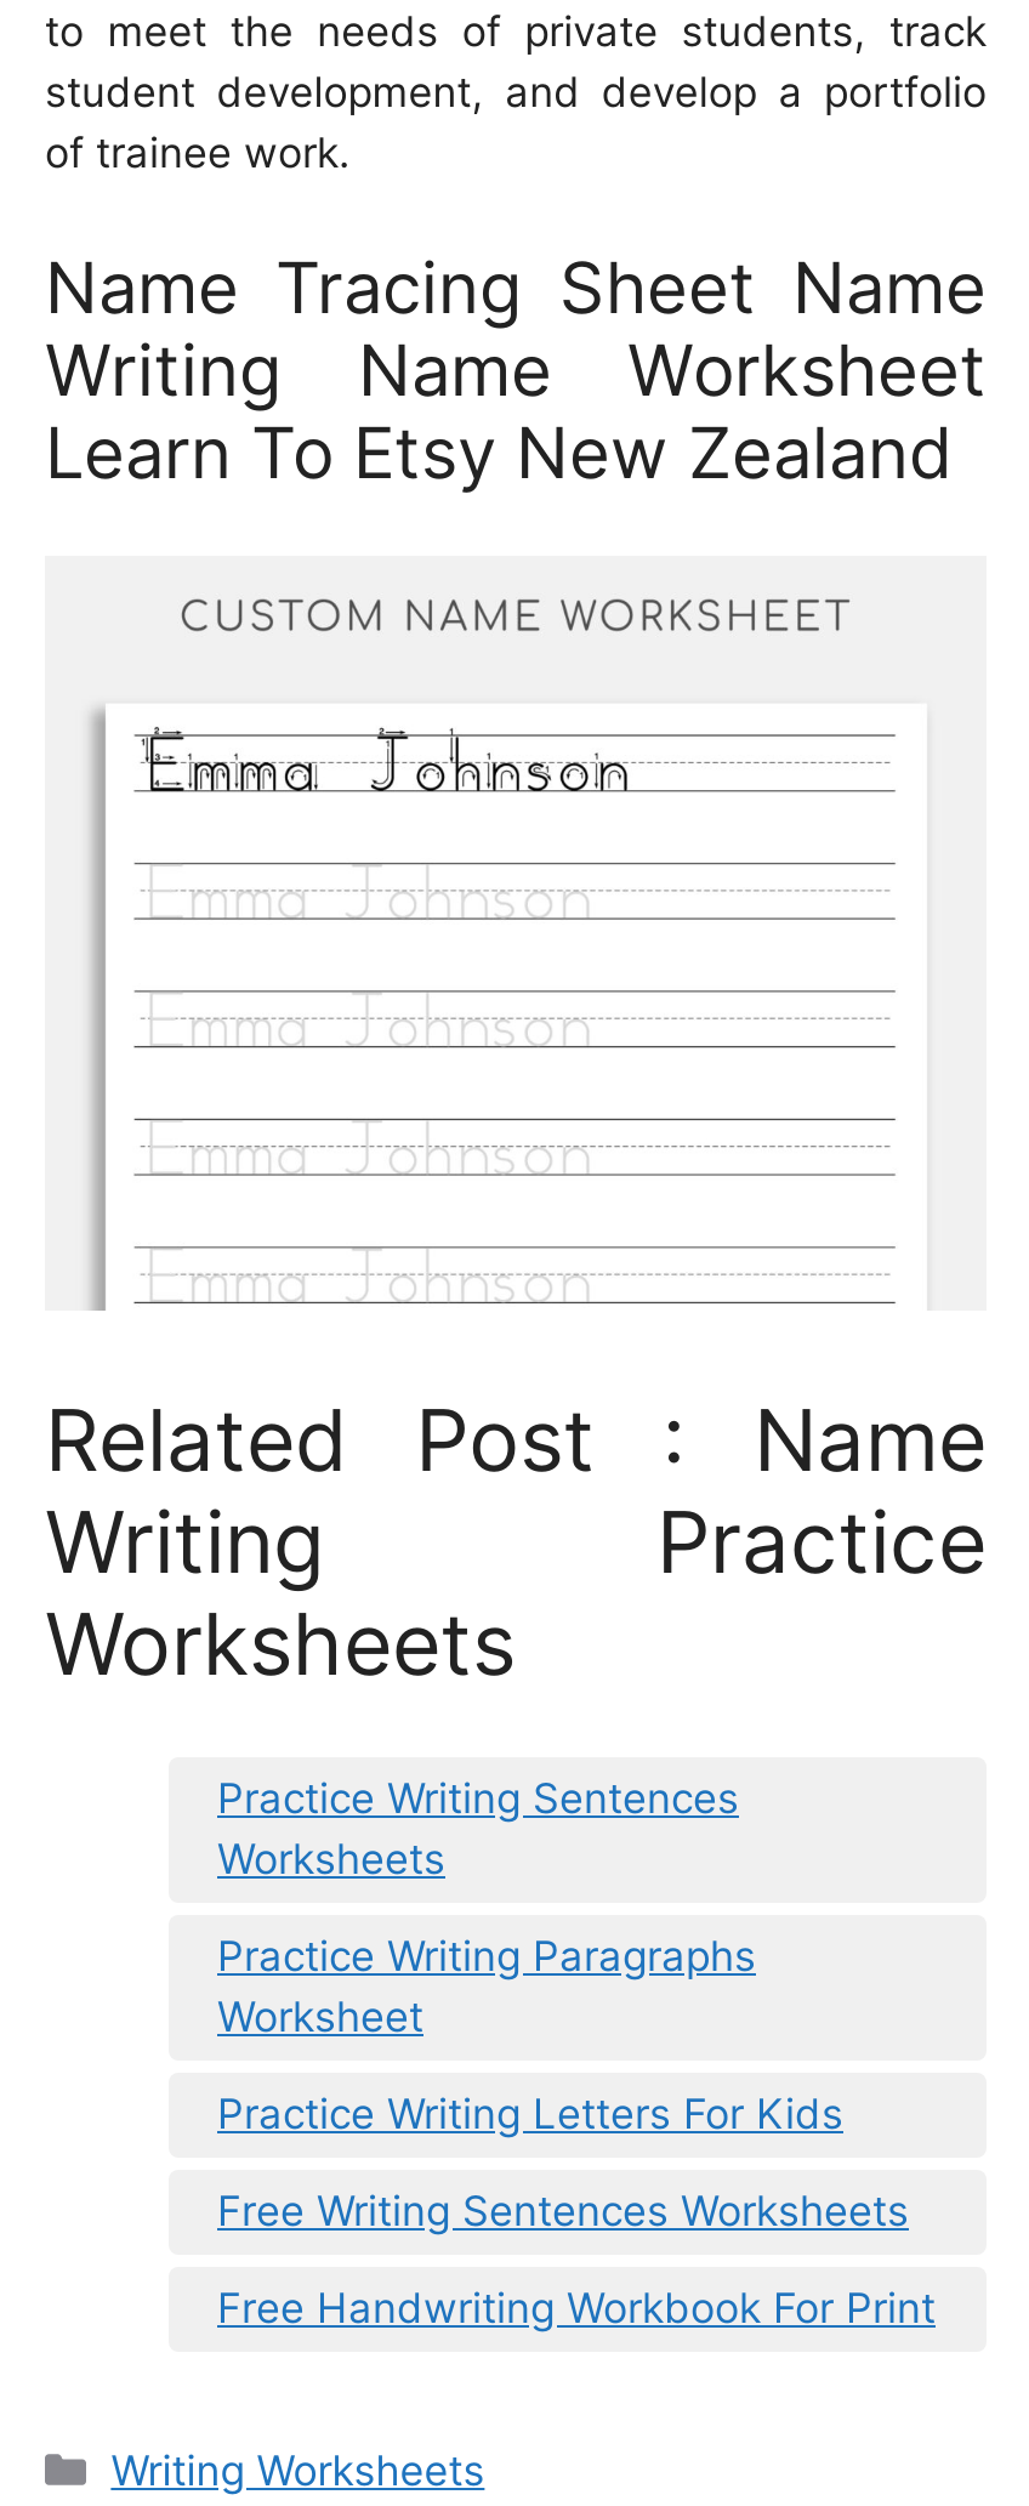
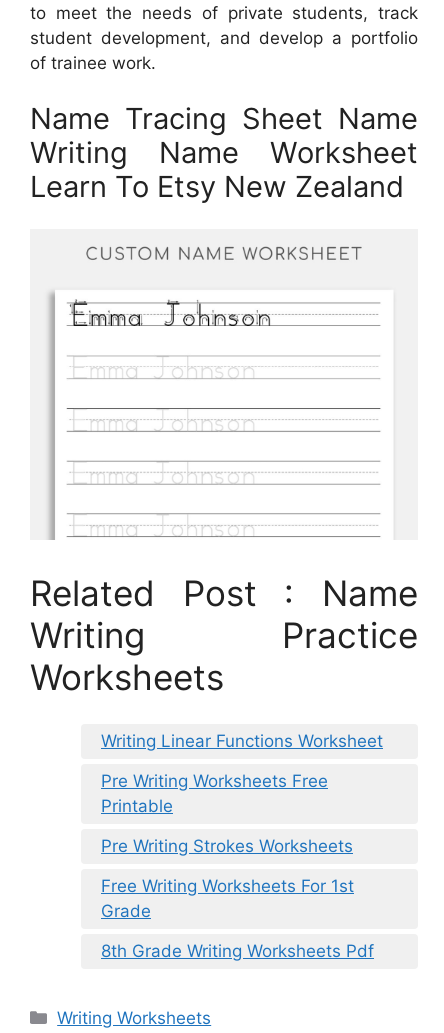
[217,1773,739,1883] Practice Writing Sentences | Worksheets -> [101,731,383,751] Writing Linear Functions Worksheet
[217,1931,756,2040] Practice Writing Paragraphs | Worksheet -> [101,771,328,816] Pre Writing Worksheets Free | Printable
[217,2089,843,2138] Practice Writing Letters For Kids -> [101,836,353,856] Pre Writing Strokes Worksheets
[217,2186,909,2235] Free Writing Sentences Worksheets -> [101,876,354,921] Free Writing Worksheets For 1st | Grade
[217,2283,936,2332] Free Handwriting Workbook For Print -> [101,941,374,961] 8th Grade Writing Worksheets Pdf

